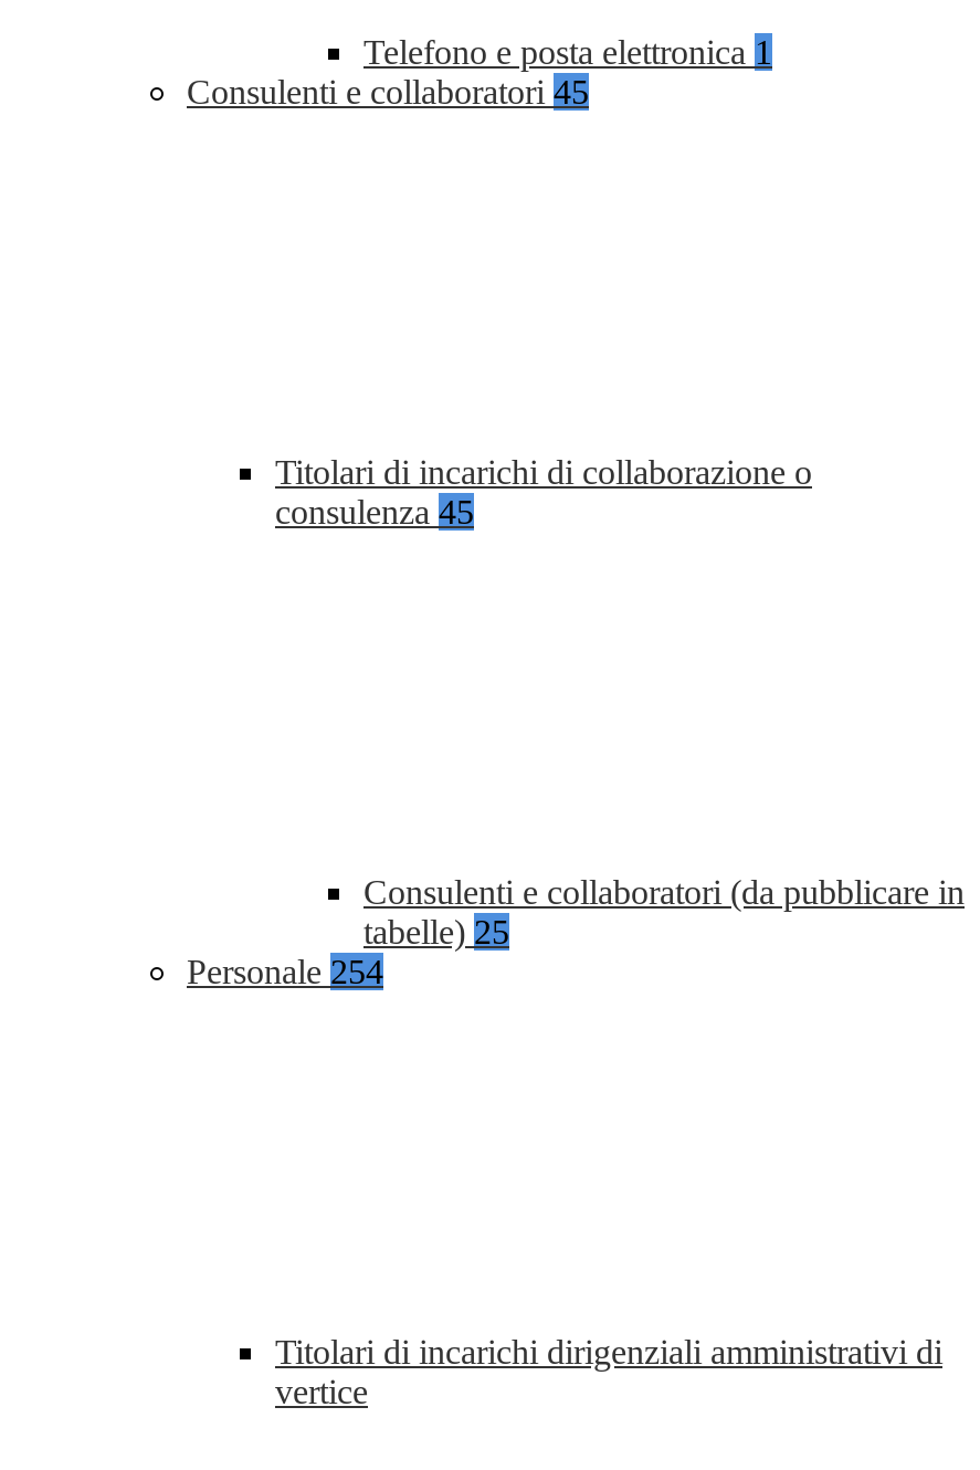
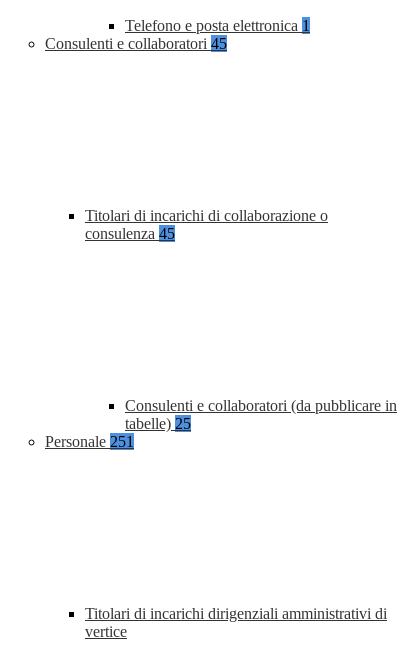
[187,953,383,991] Personale 254 -> [45,433,134,450] Personale 251

